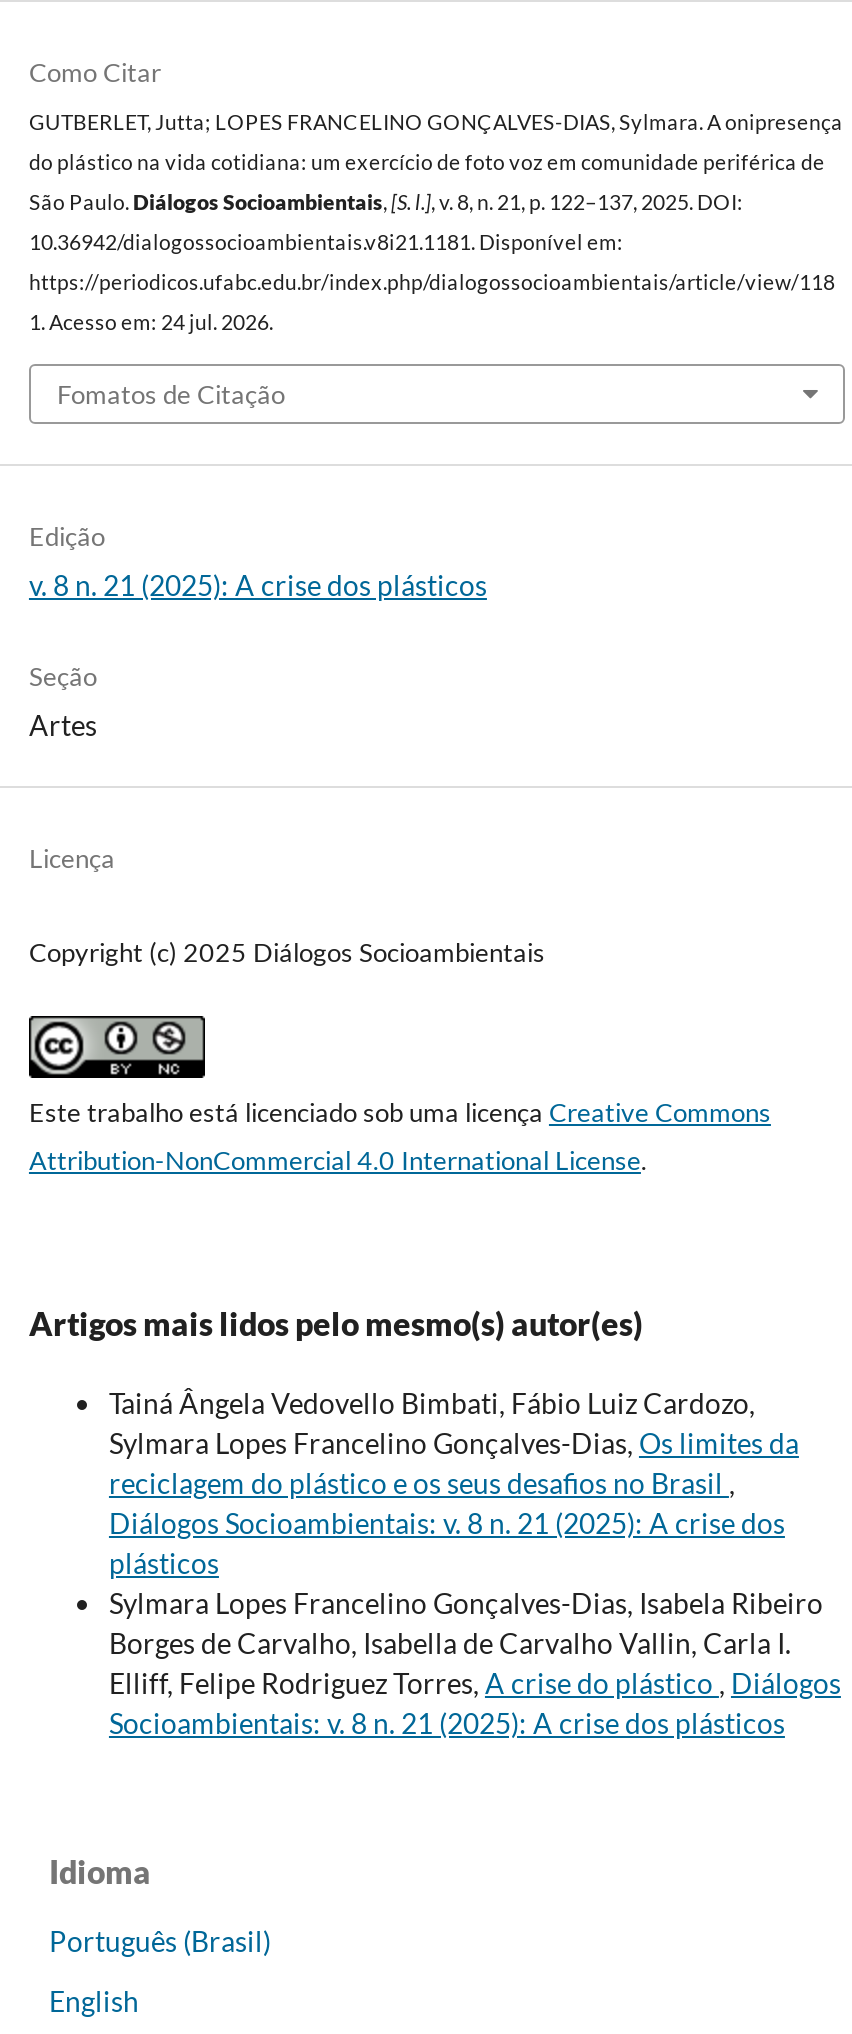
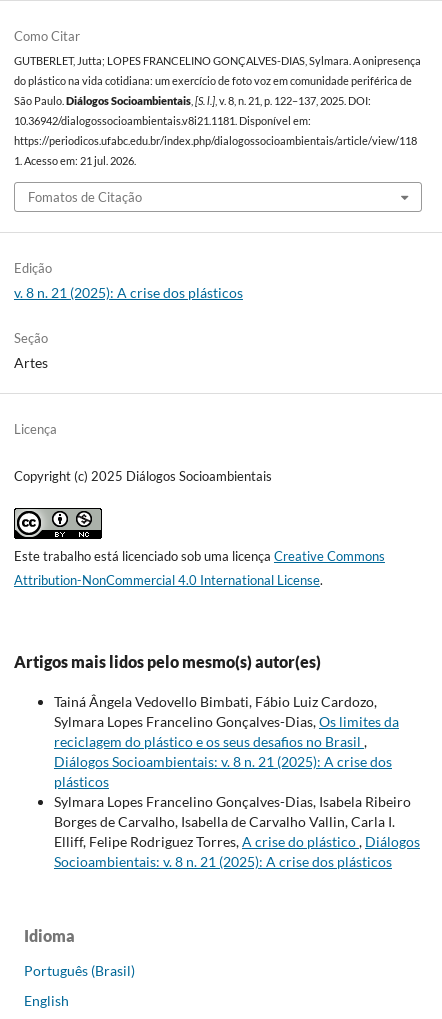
[29,311,273,335] 1. Acesso em: 24 jul. 2026. -> [14,155,136,167] 1. Acesso em: 21 jul. 2026.

